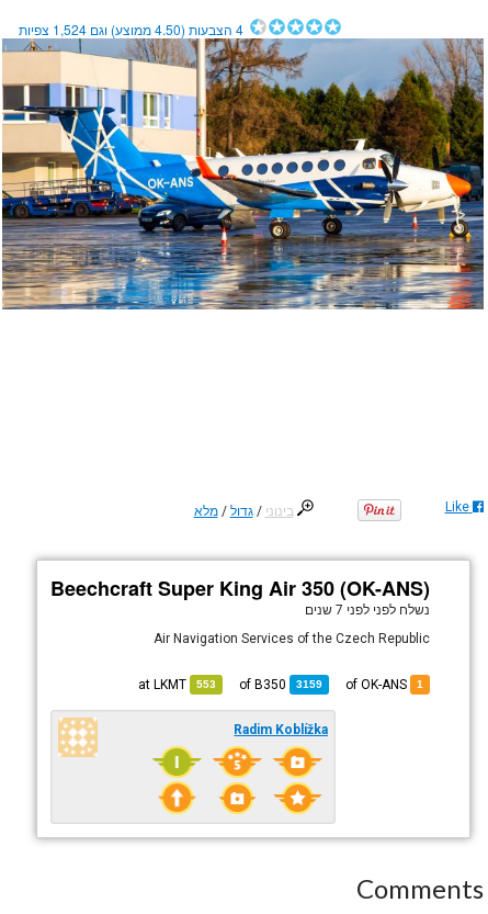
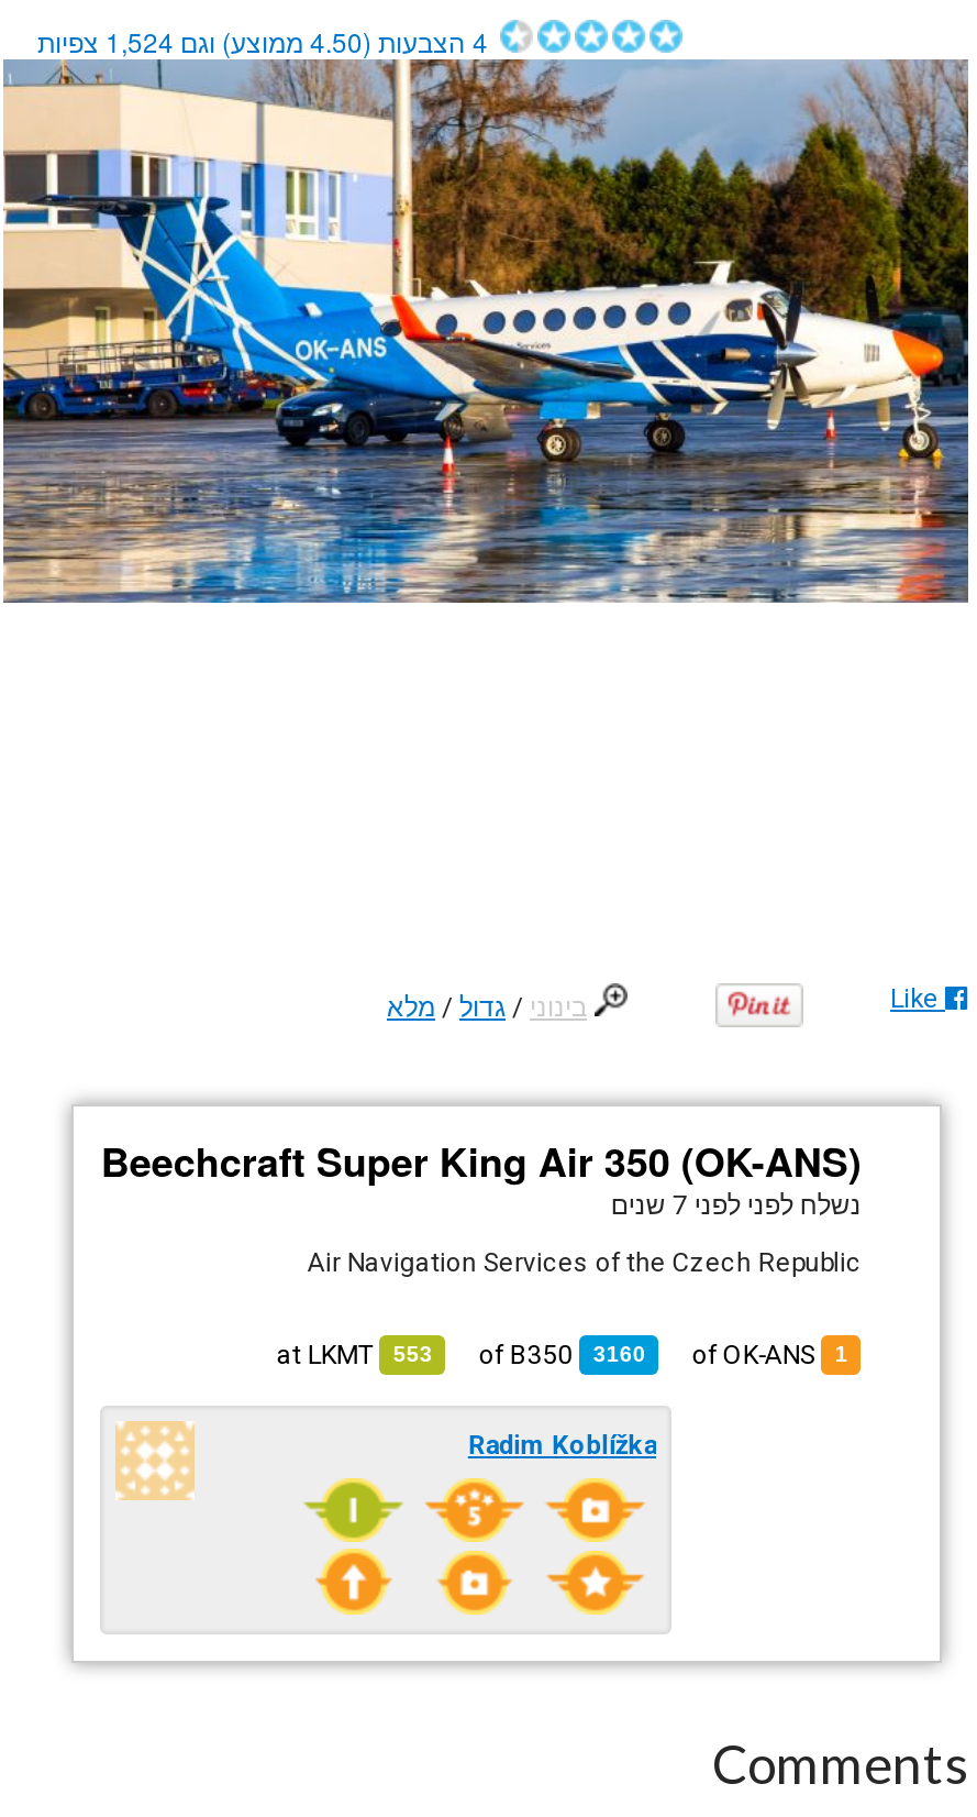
[297,678,323,690] 3159 -> [593,1341,646,1366] 3160

